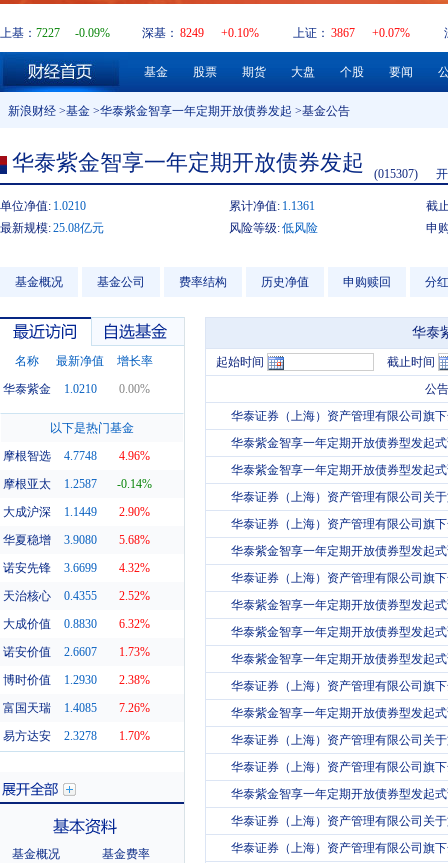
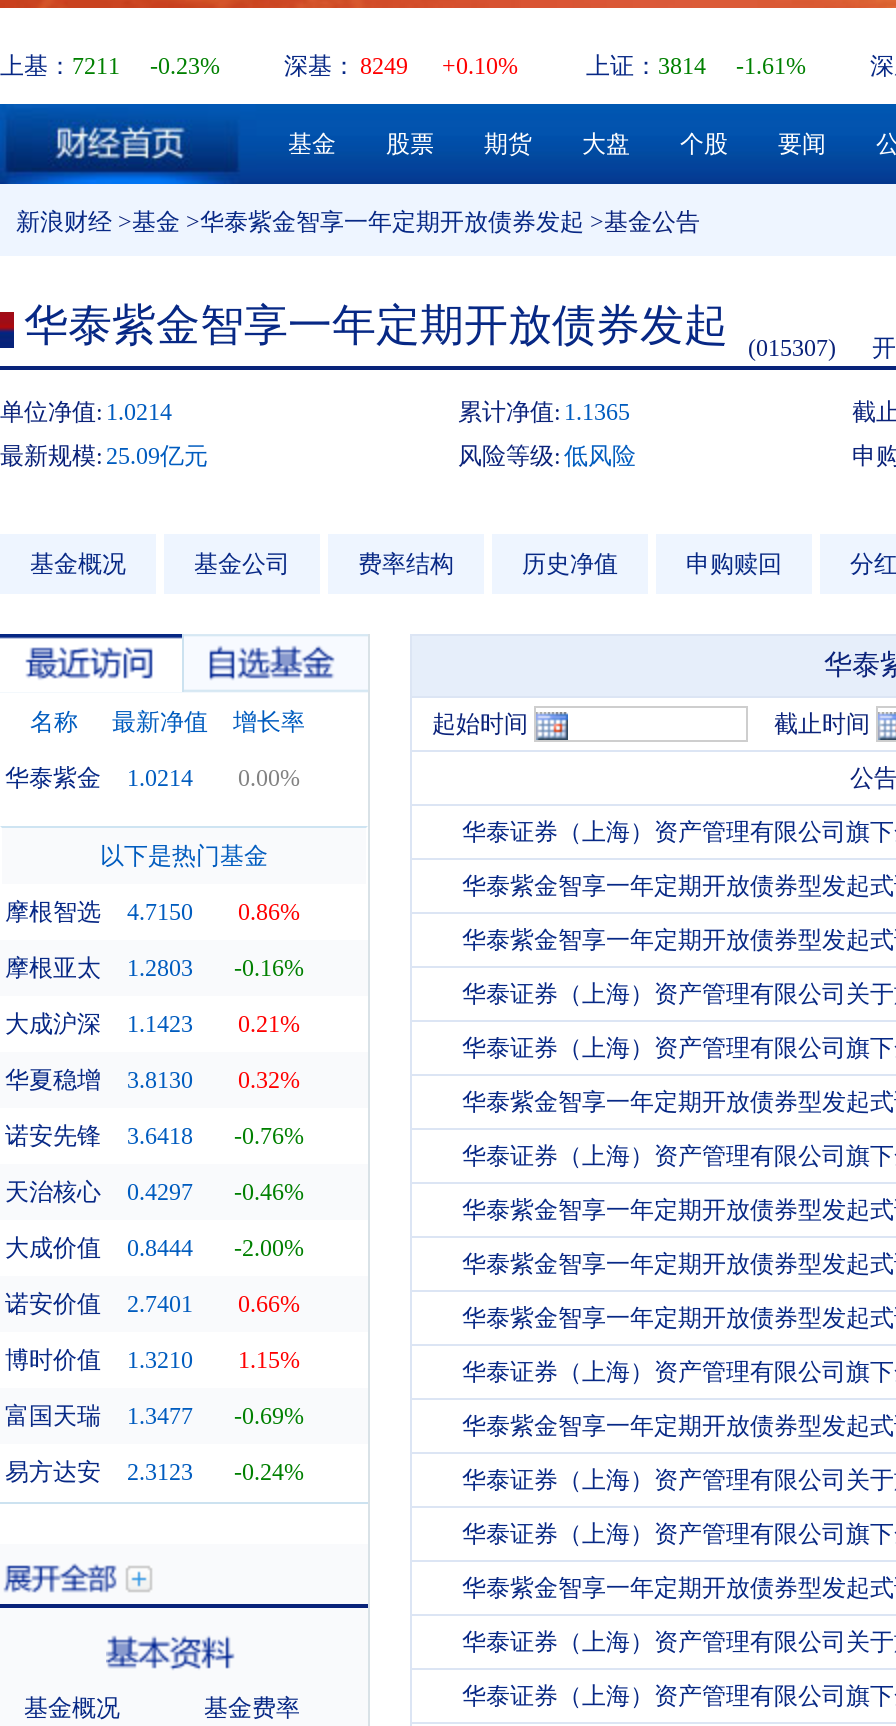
[0,26,60,40] 上基：7227 -> [0,52,120,80] 上基：7211
[75,26,110,40] -0.09% -> [150,52,220,80] -0.23%
[293,26,355,40] 上证： 3867 -> [586,52,706,80] 上证：3814
[372,26,410,40] +0.07% -> [736,52,806,80] -1.61%
[0,199,86,213] 单位净值: 1.0210 -> [0,398,172,426] 单位净值: 1.0214
[229,199,315,213] 累计净值: 1.1361 -> [458,398,630,426] 累计净值: 1.1365
[0,221,104,235] 最新规模: 25.08亿元 -> [0,442,208,470] 最新规模: 25.09亿元
[2,382,150,396] 华泰紫金 1.0210 0.00% -> [5,764,300,792] 华泰紫金 1.0214 0.00%
[63,449,96,463] 4.7748 -> [127,898,193,926] 4.7150
[119,449,150,463] 4.96% -> [238,898,300,926] 0.86%
[63,477,96,491] 1.2587 -> [127,954,193,982] 1.2803
[117,477,152,491] -0.14% -> [234,954,304,982] -0.16%
[63,505,96,519] 1.1449 -> [127,1010,193,1038] 1.1423
[119,505,150,519] 2.90% -> [238,1010,300,1038] 0.21%
[63,533,96,547] 3.9080 -> [127,1066,193,1094] 3.8130
[119,533,150,547] 5.68% -> [238,1066,300,1094] 0.32%
[63,561,96,575] 3.6699 -> [127,1122,193,1150] 3.6418
[119,561,150,575] 4.32% -> [234,1122,304,1150] -0.76%
[63,589,96,603] 0.4355 -> [127,1178,193,1206] 0.4297
[119,589,150,603] 2.52% -> [234,1178,304,1206] -0.46%
[63,617,96,631] 0.8830 -> [127,1234,193,1262] 0.8444
[119,617,150,631] 6.32% -> [234,1234,304,1262] -2.00%
[63,645,96,659] 2.6607 -> [127,1290,193,1318] 2.7401
[119,645,150,659] 1.73% -> [238,1290,300,1318] 0.66%
[63,673,96,687] 1.2930 -> [127,1346,193,1374] 1.3210
[119,673,150,687] 2.38% -> [238,1346,300,1374] 1.15%
[63,701,96,715] 1.4085 -> [127,1402,193,1430] 1.3477
[119,701,150,715] 7.26% -> [234,1402,304,1430] -0.69%
[63,729,96,743] 2.3278 -> [127,1458,193,1486] 2.3123
[119,729,150,743] 1.70% -> [234,1458,304,1486] -0.24%

